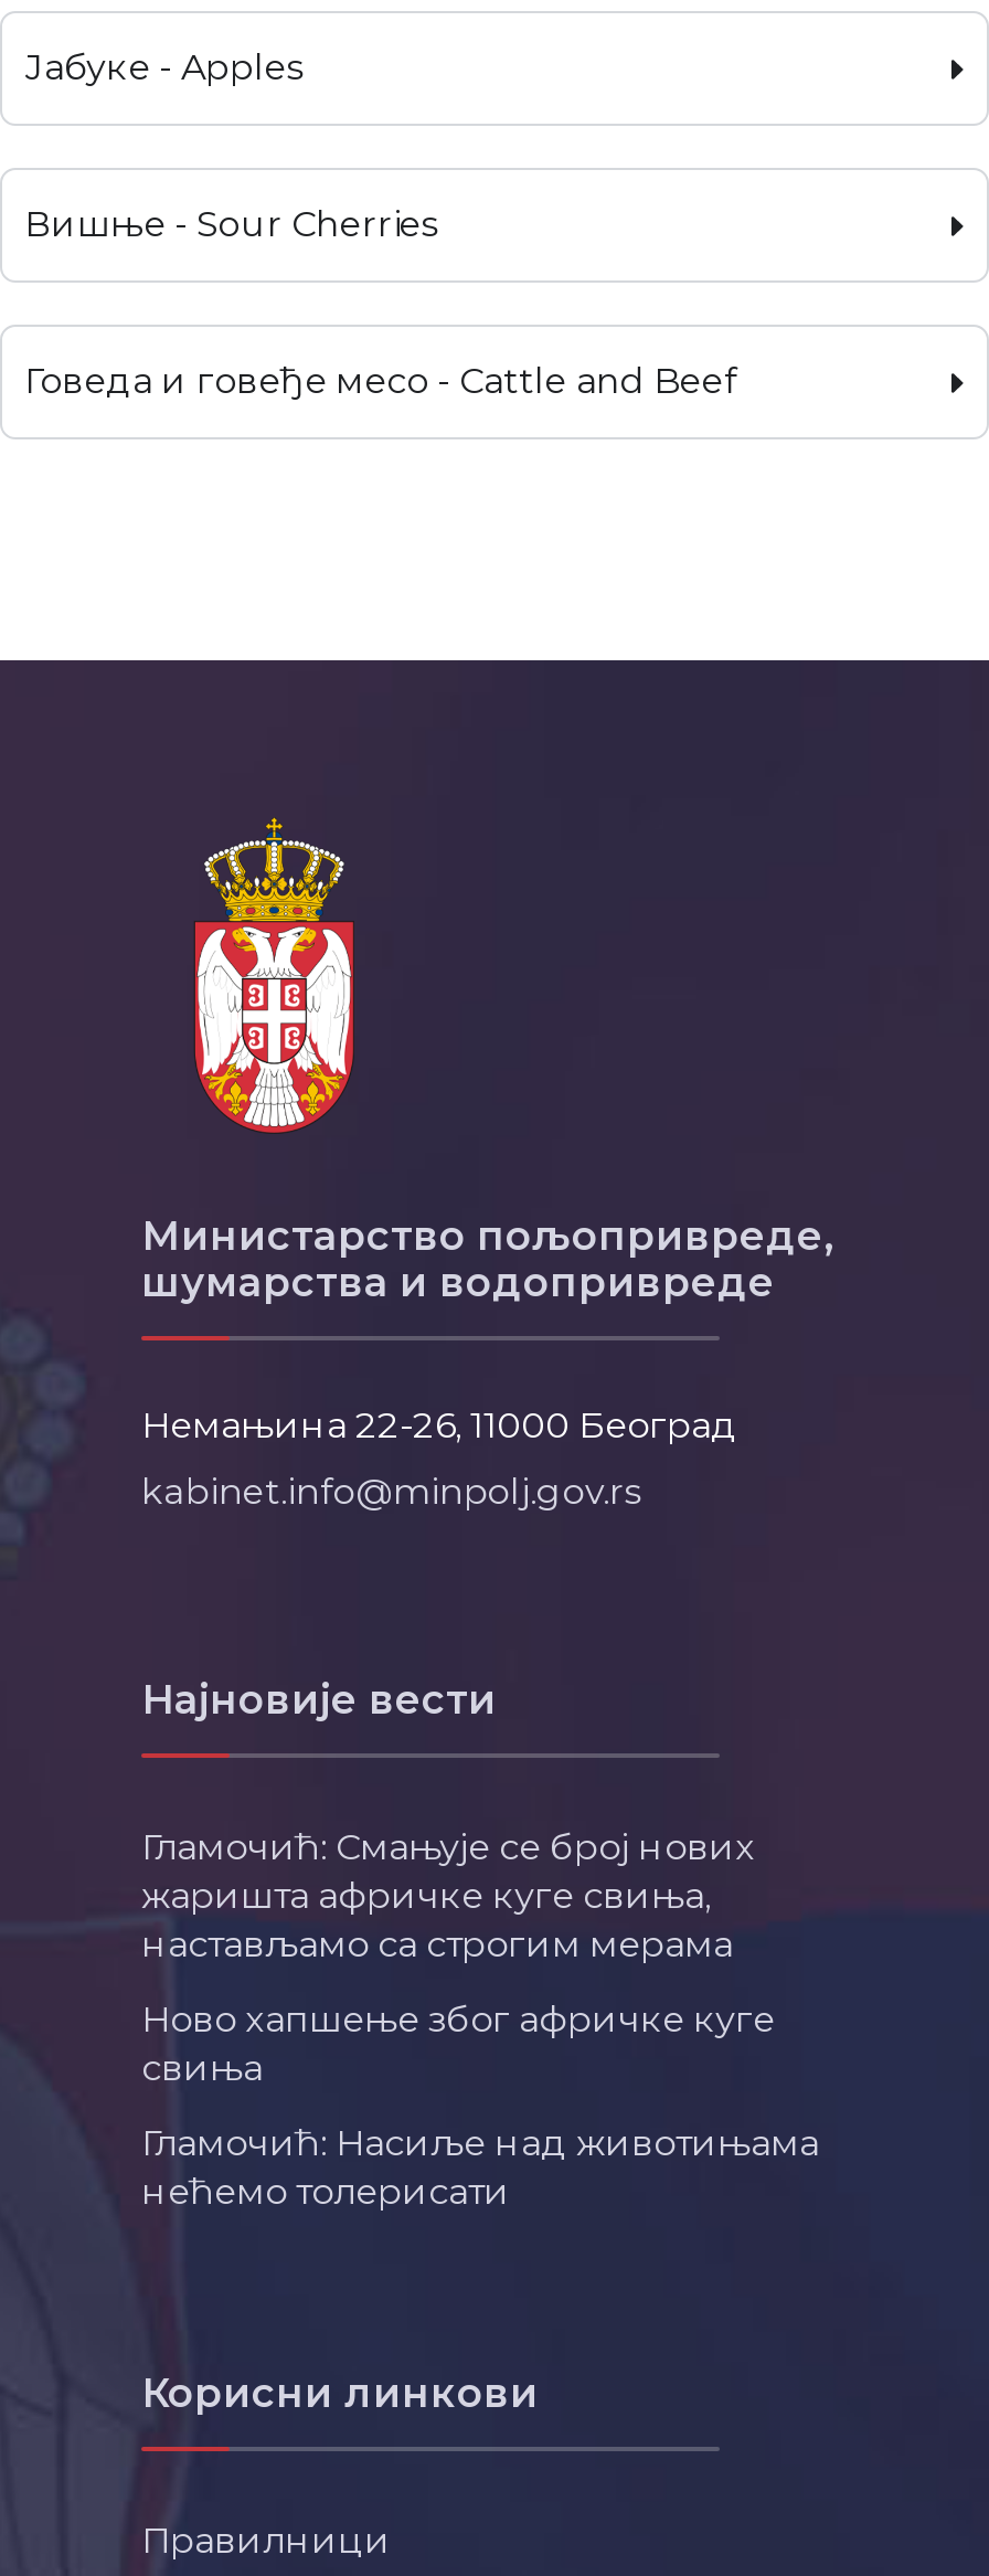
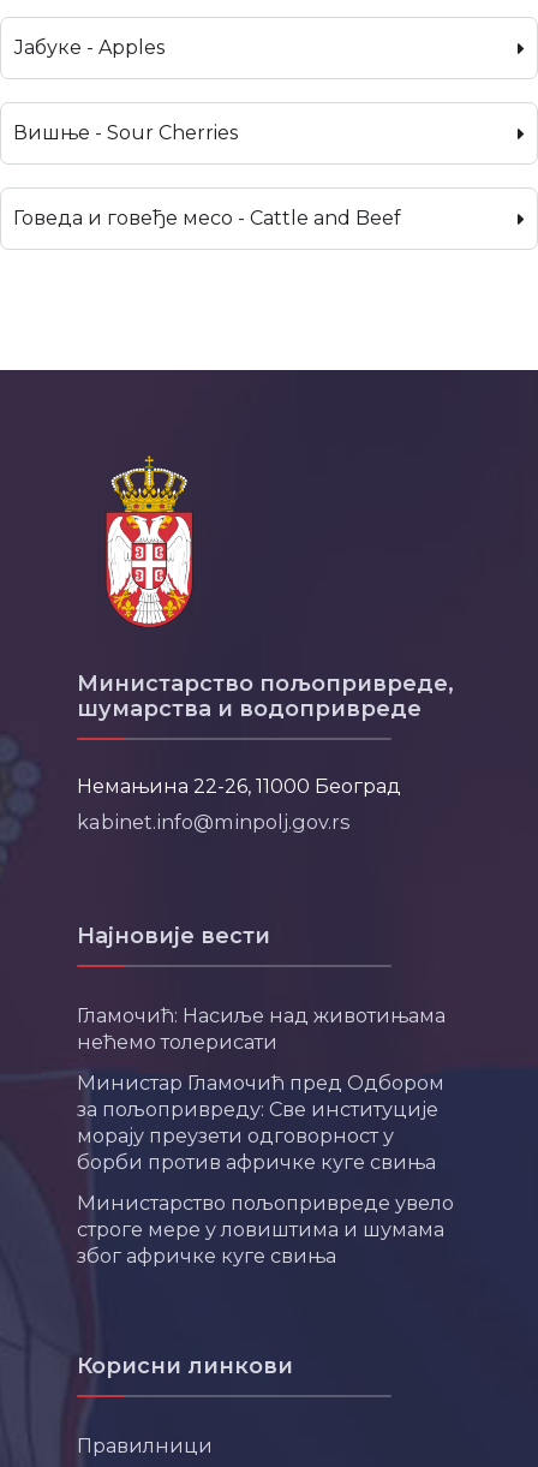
[141,1825,775,2090] Гламочић: Смањује се број нових | жаришта афричке куге свиња, | настављамо са строгим мерама | Ново хапшење због афричке куге | свиња -> none
moved [141,2121,819,2213] -> [77,1004,446,1054]: Гламочић: Насиље над животињама | нећемо толерисати
none -> [77,1071,454,1268] Министар Гламочић пред Одбором | за пољопривреду: Све институције | морају преузети одговорност у | борби против афричке куге свиња | Министарство пољопривреде увело | строге мере у ловиштима и шумама | због афричке куге свиња

